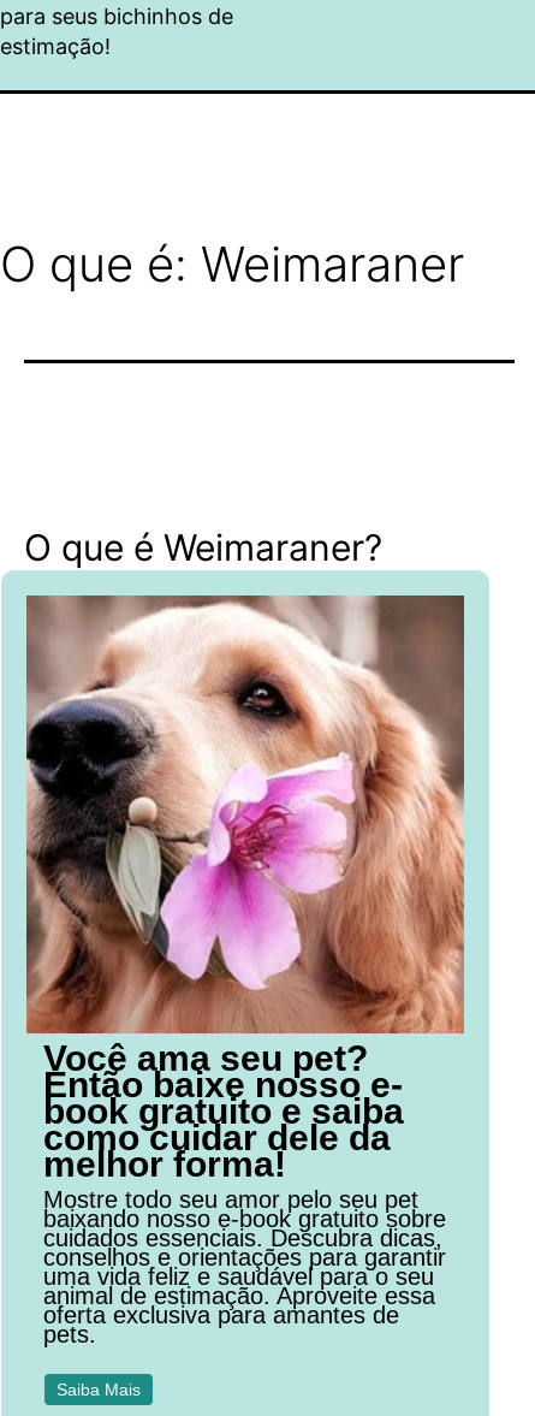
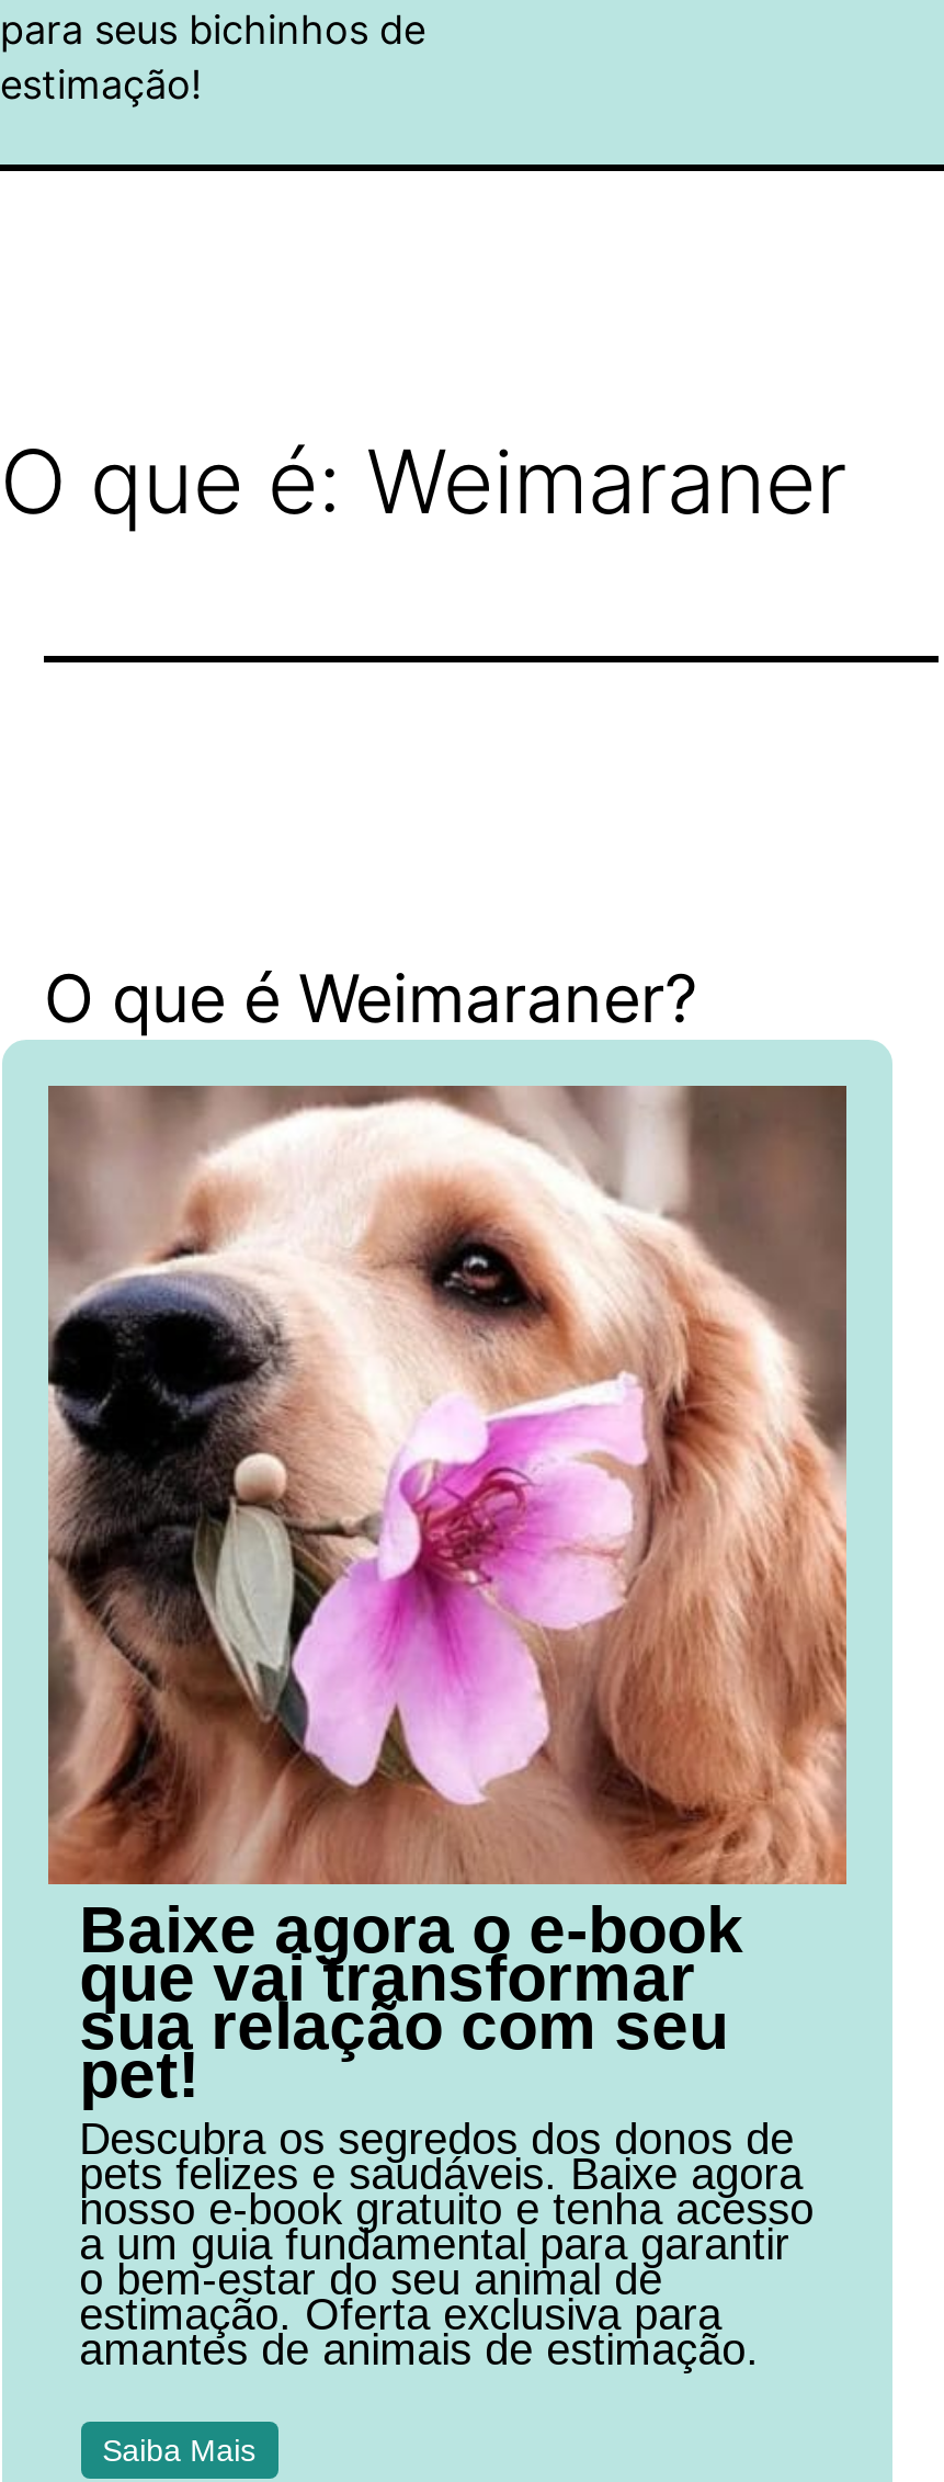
[44,1039,446,1348] Você ama seu pet? | Então baixe nosso e- | book gratuito e saiba | como cuidar dele da | melhor forma! | Mostre todo seu amor pelo seu pet | baixando nosso e-book gratuito sobre | cuidados essenciais. Descubra dicas, | conselhos e orientações para garantir | uma vida feliz e saudável para o seu | animal de estimação. Aproveite essa | oferta exclusiva para amantes de | pets. -> [79,1894,814,2374] Baixe agora o e-book | que vai transformar | sua relação com seu | pet! | Descubra os segredos dos donos de | pets felizes e saudáveis. Baixe agora | nosso e-book gratuito e tenha acesso | a um guia fundamental para garantir | o bem-estar do seu animal de | estimação. Oferta exclusiva para | amantes de animais de estimação.

